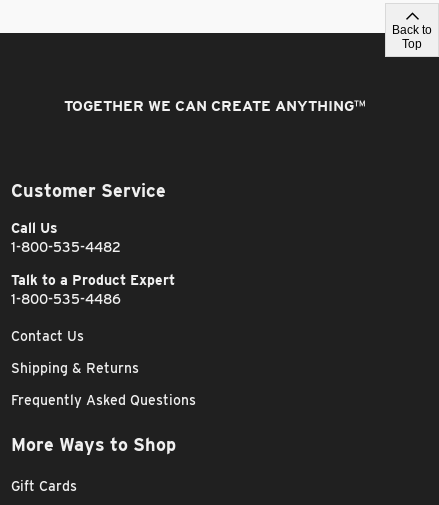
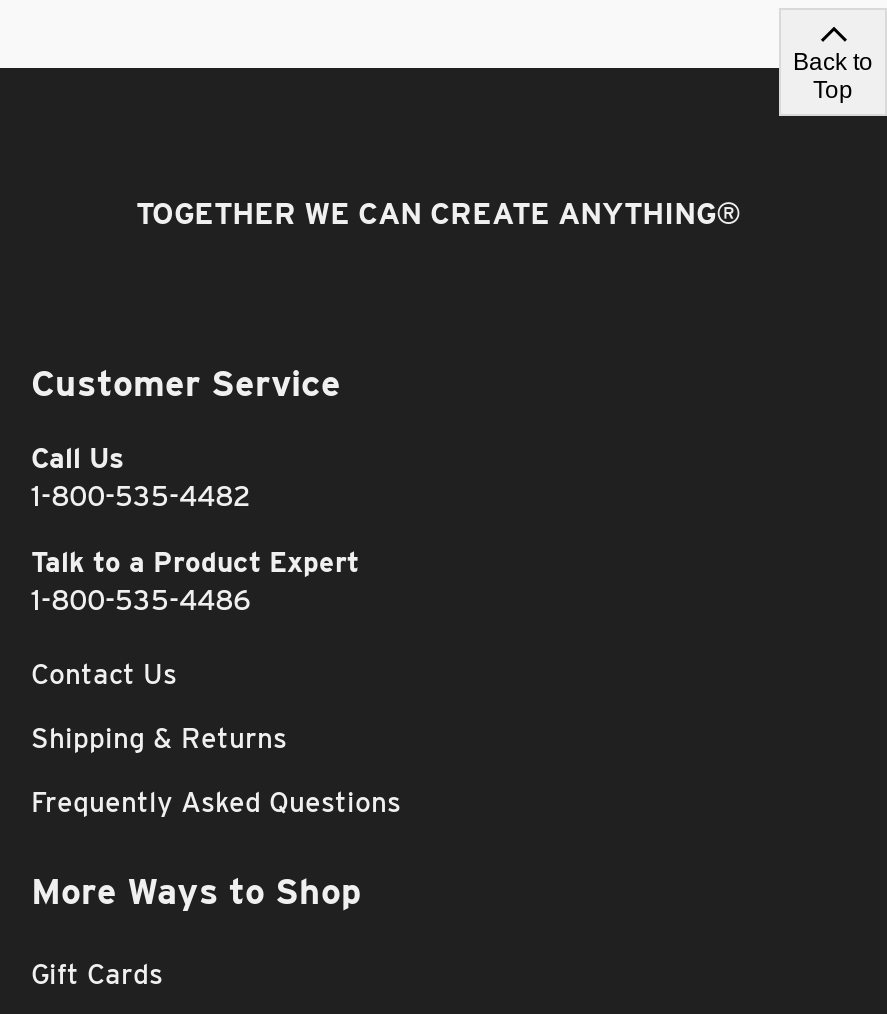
[64,97,366,115] TOGETHER WE CAN CREATE ANYTHING™ -> [136,196,742,232] TOGETHER WE CAN CREATE ANYTHING®

